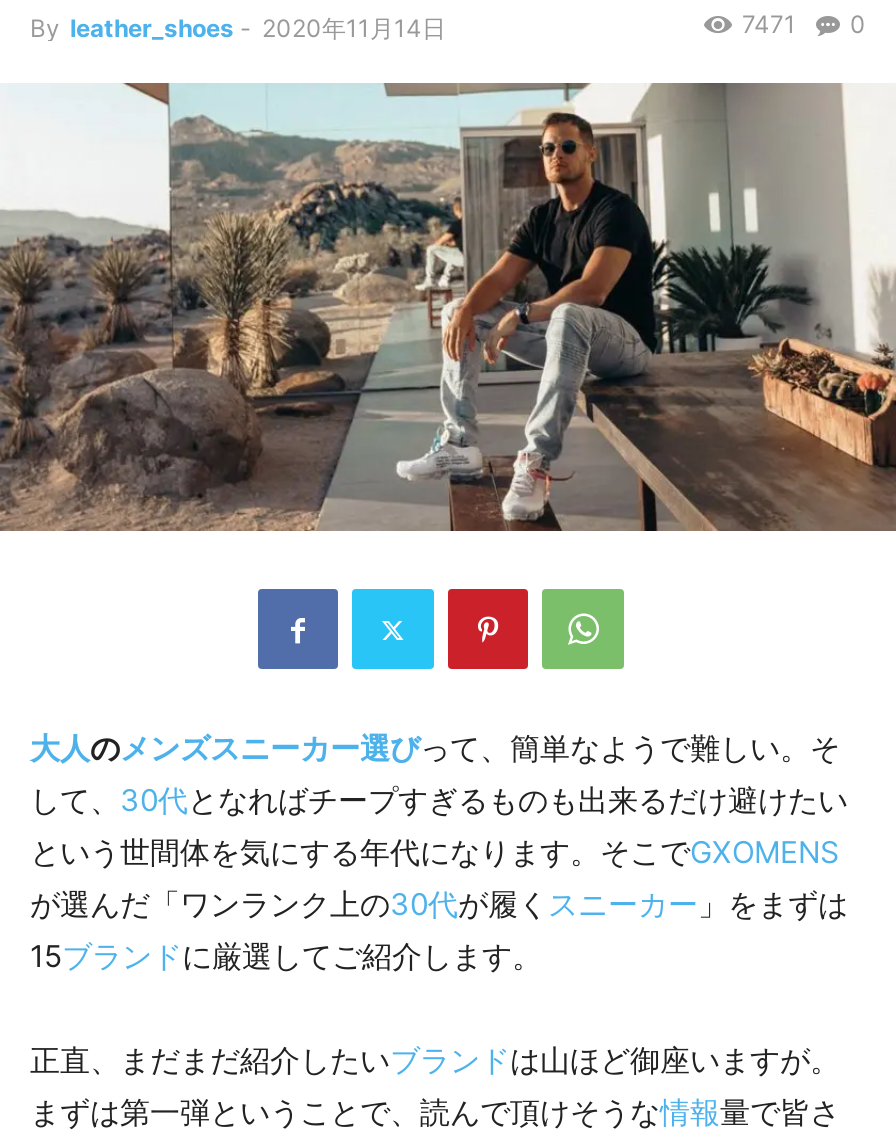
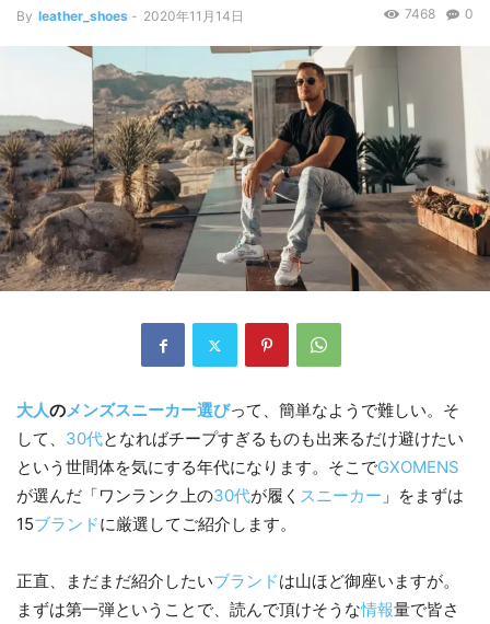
[742,9,866,39] 7471 0 -> [405,5,474,22] 7468 0

